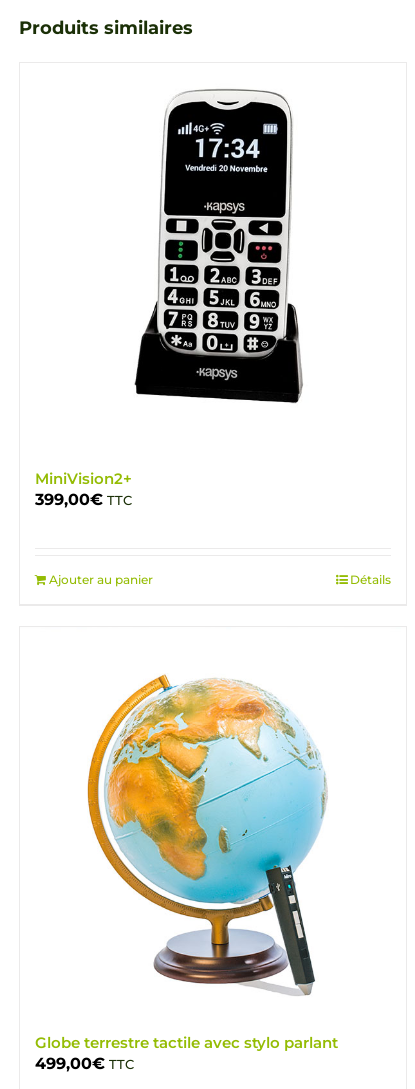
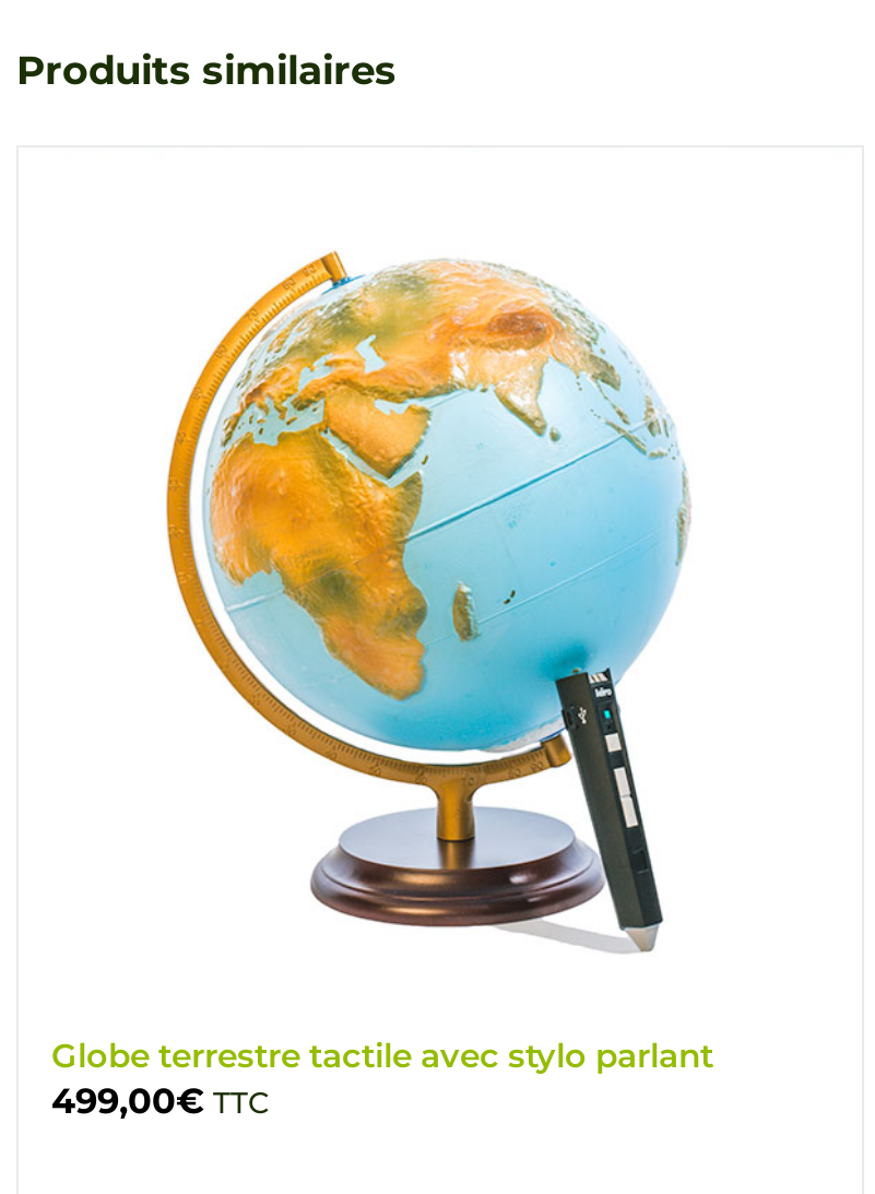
[134,88,304,404] [image] -> none
[35,469,132,509] MiniVision2+ | 399,00€ TTC -> none
[49,572,391,587] Ajouter au panier | Détails -> none

